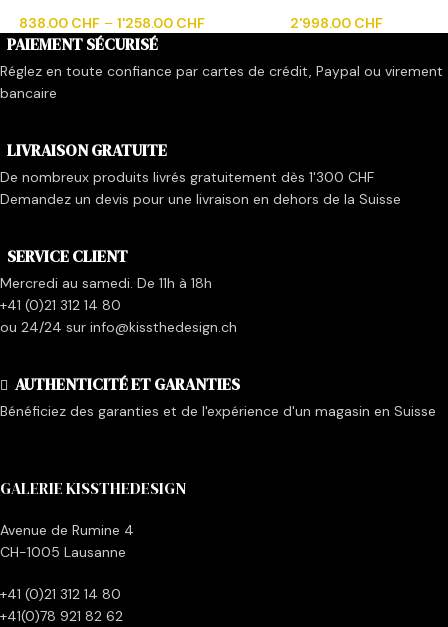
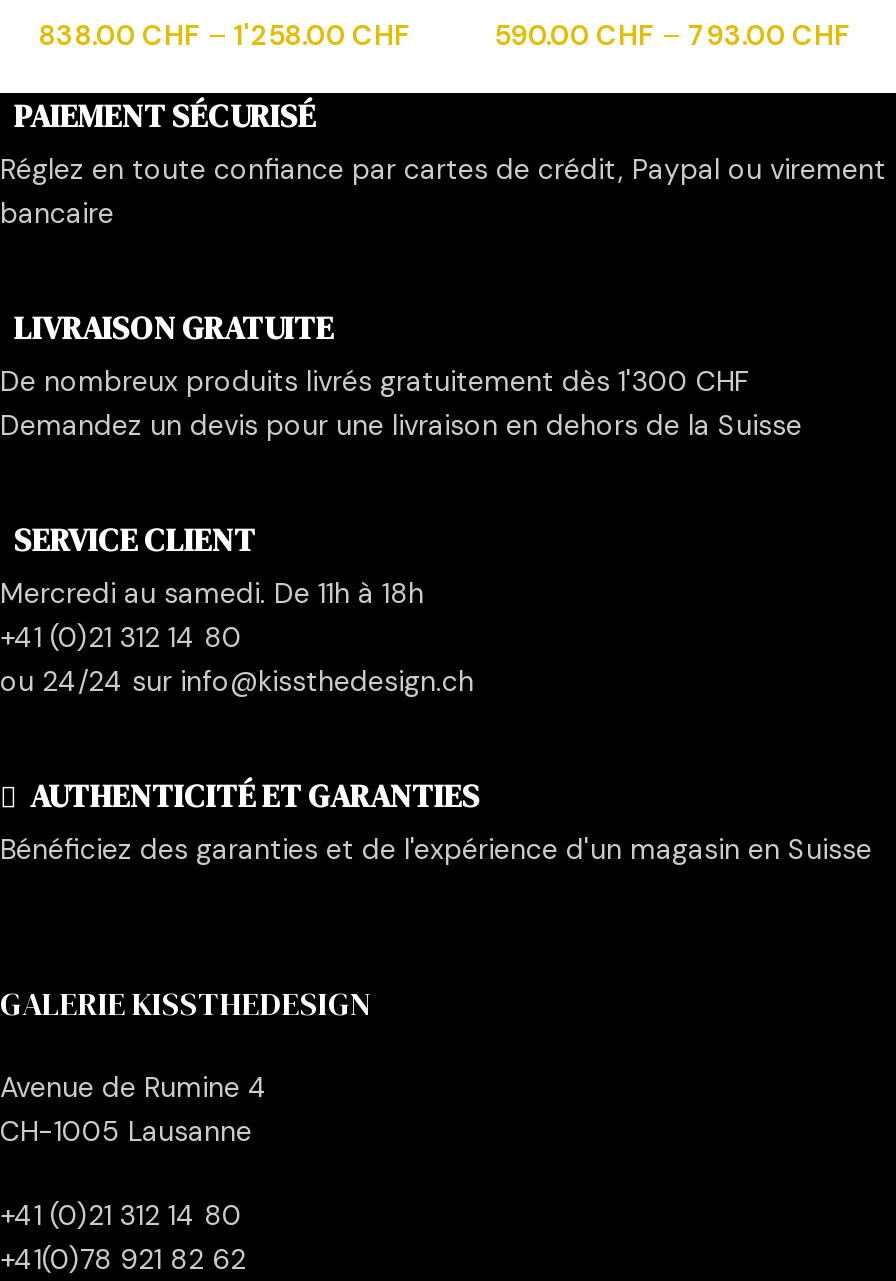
[289,14,382,32] 2'998.00 CHF -> [494,16,850,52] 590.00 CHF – 793.00 CHF

